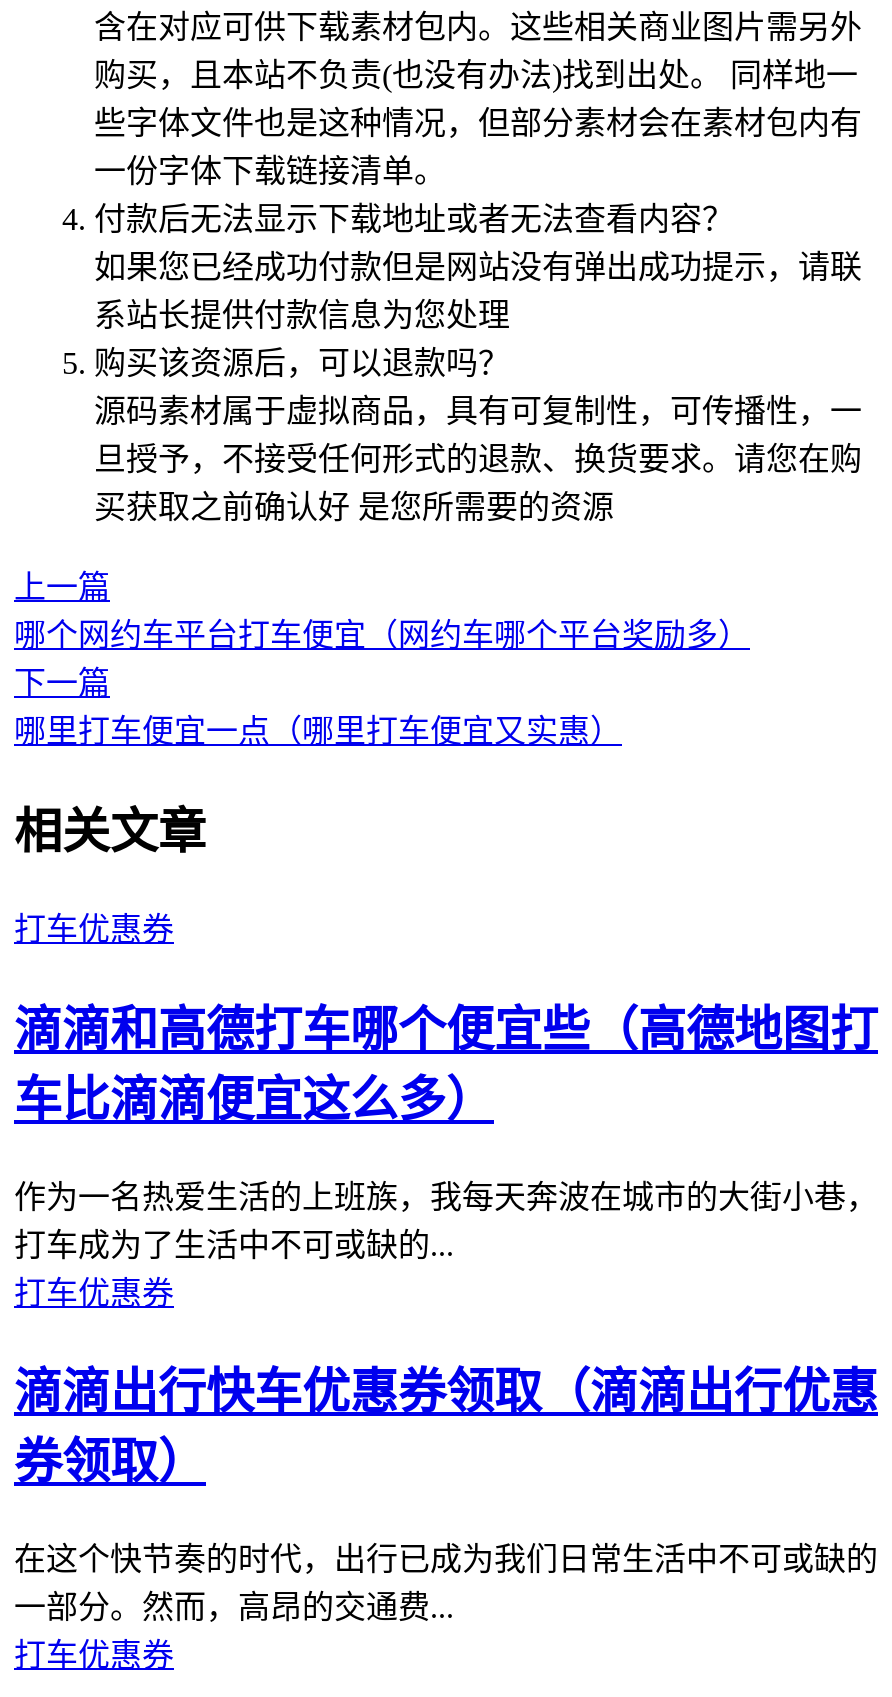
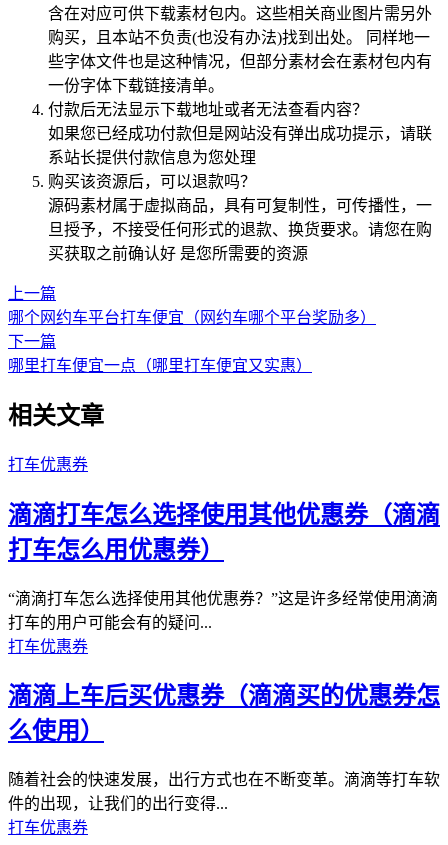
[14,1003,878,1125] 滴滴和高德打车哪个便宜些（高德地图打 | 车比滴滴便宜这么多） -> [8,502,440,563] 滴滴打车怎么选择使用其他优惠券（滴滴 | 打车怎么用优惠券）
[14,1179,878,1261] 作为一名热爱生活的上班族，我每天奔波在城市的大街小巷， | 打车成为了生活中不可或缺的... -> [8,589,438,630] “滴滴打车怎么选择使用其他优惠券？”这是许多经常使用滴滴 | 打车的用户可能会有的疑问...
[14,1367,878,1489] 滴滴出行快车优惠券领取（滴滴出行优惠 | 券领取） -> [8,683,440,744] 滴滴上车后买优惠券（滴滴买的优惠券怎 | 么使用）
[14,1543,878,1625] 在这个快节奏的时代，出行已成为我们日常生活中不可或缺的 | 一部分。然而，高昂的交通费... -> [8,771,440,812] 随着社会的快速发展，出行方式也在不断变革。滴滴等打车软 | 件的出现，让我们的出行变得...

